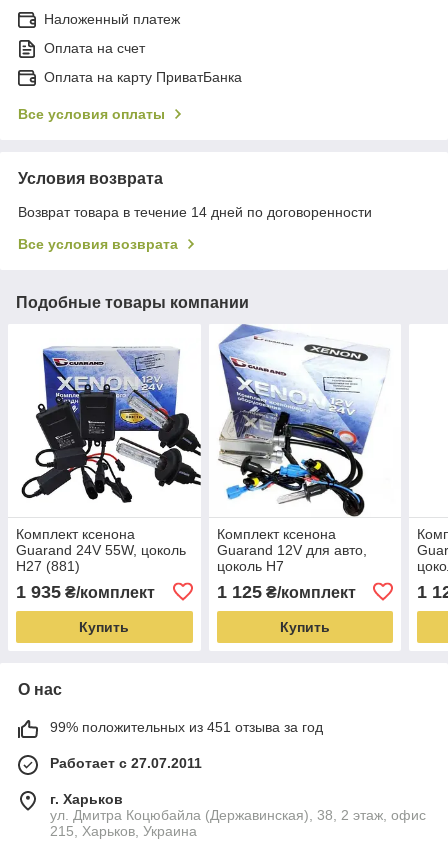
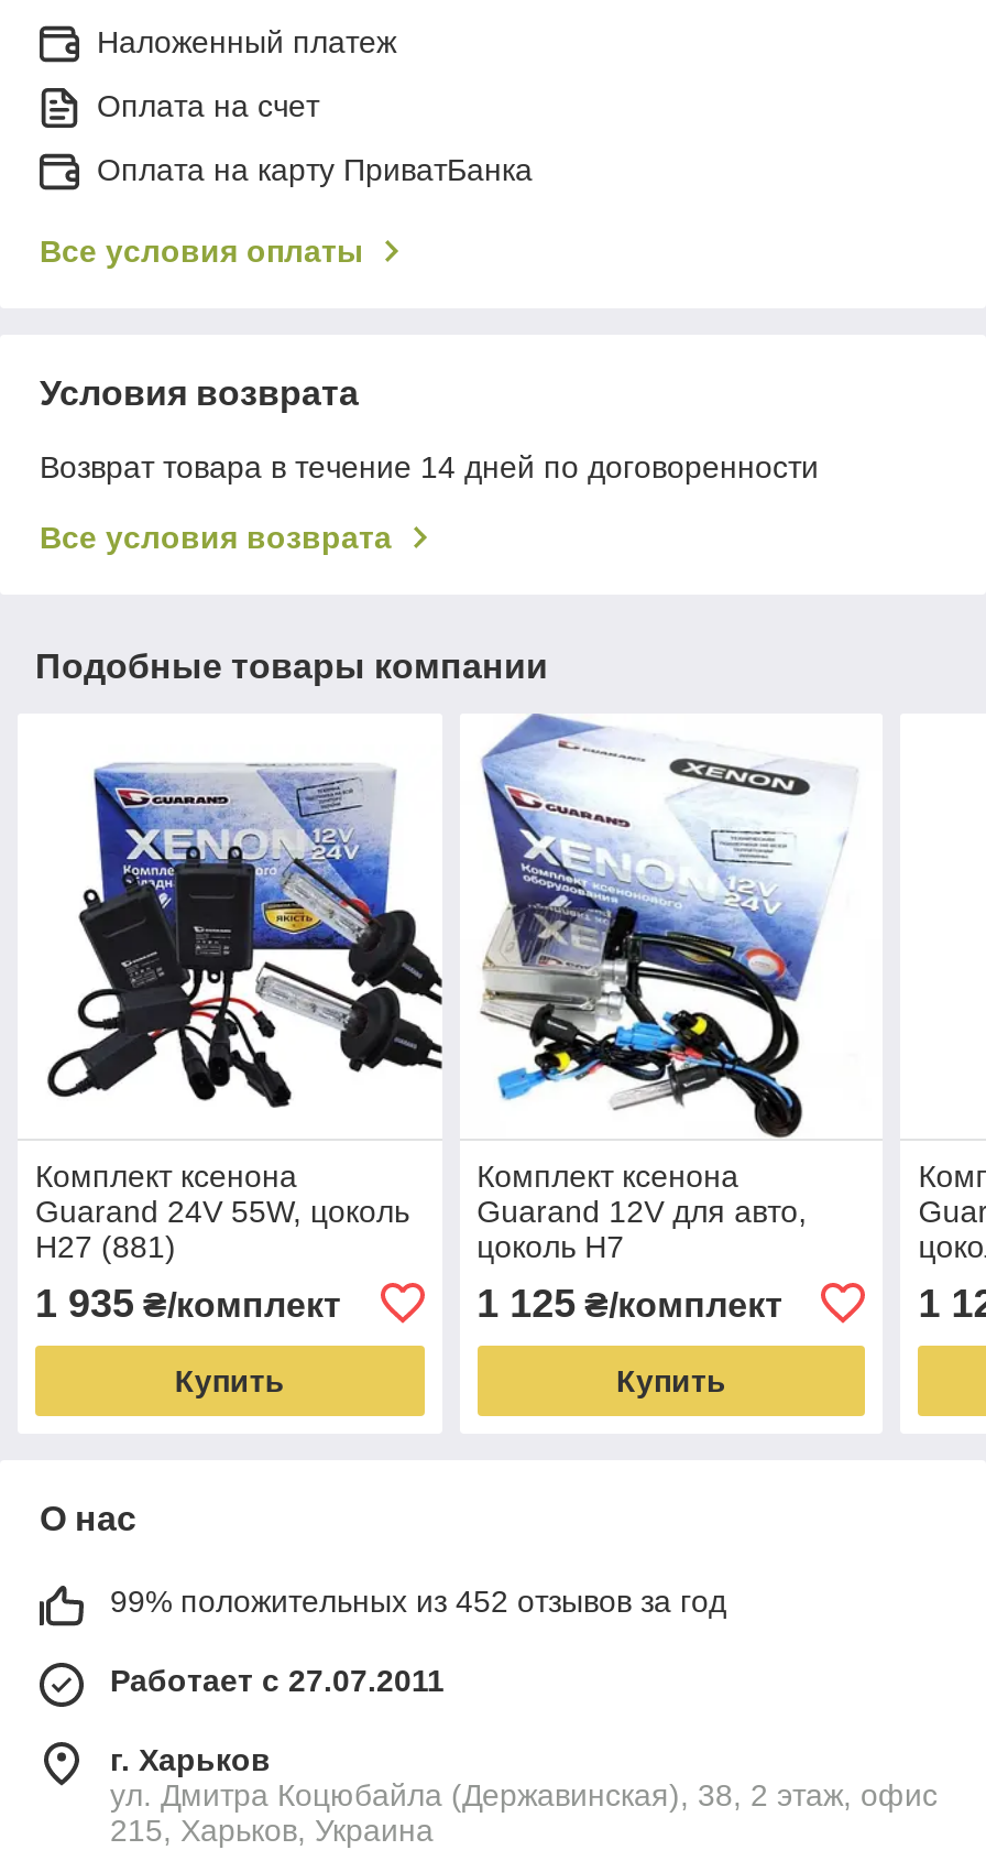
[50,719,323,735] 99% положительных из 451 отзыва за год -> [110,1583,726,1618] 99% положительных из 452 отзывов за год

